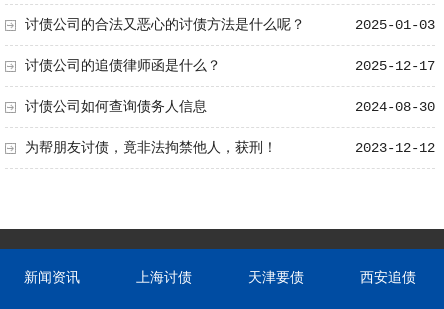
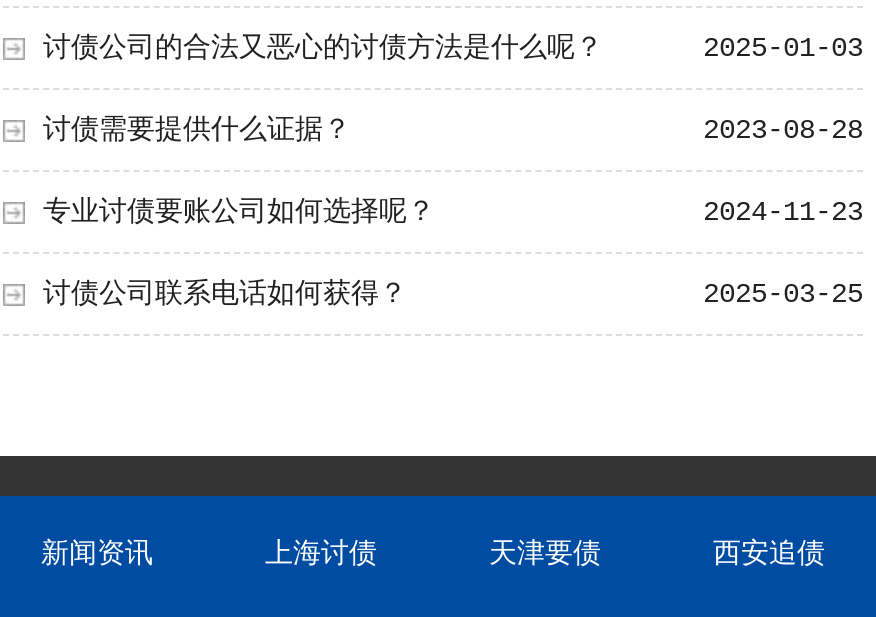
[25,58,435,74] 2025-12-17 | 讨债公司的追债律师函是什么？ -> [43,114,863,146] 2023-08-28 | 讨债需要提供什么证据？
[25,99,435,115] 2024-08-30 | 讨债公司如何查询债务人信息 -> [43,196,863,228] 2024-11-23 | 专业讨债要账公司如何选择呢？
[25,140,435,156] 2023-12-12 | 为帮朋友讨债，竟非法拘禁他人，获刑！ -> [43,278,863,310] 2025-03-25 | 讨债公司联系电话如何获得？

